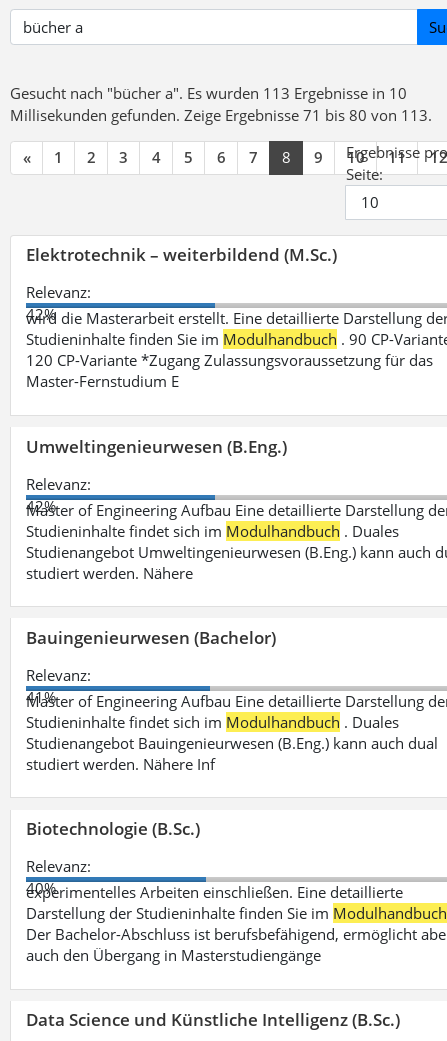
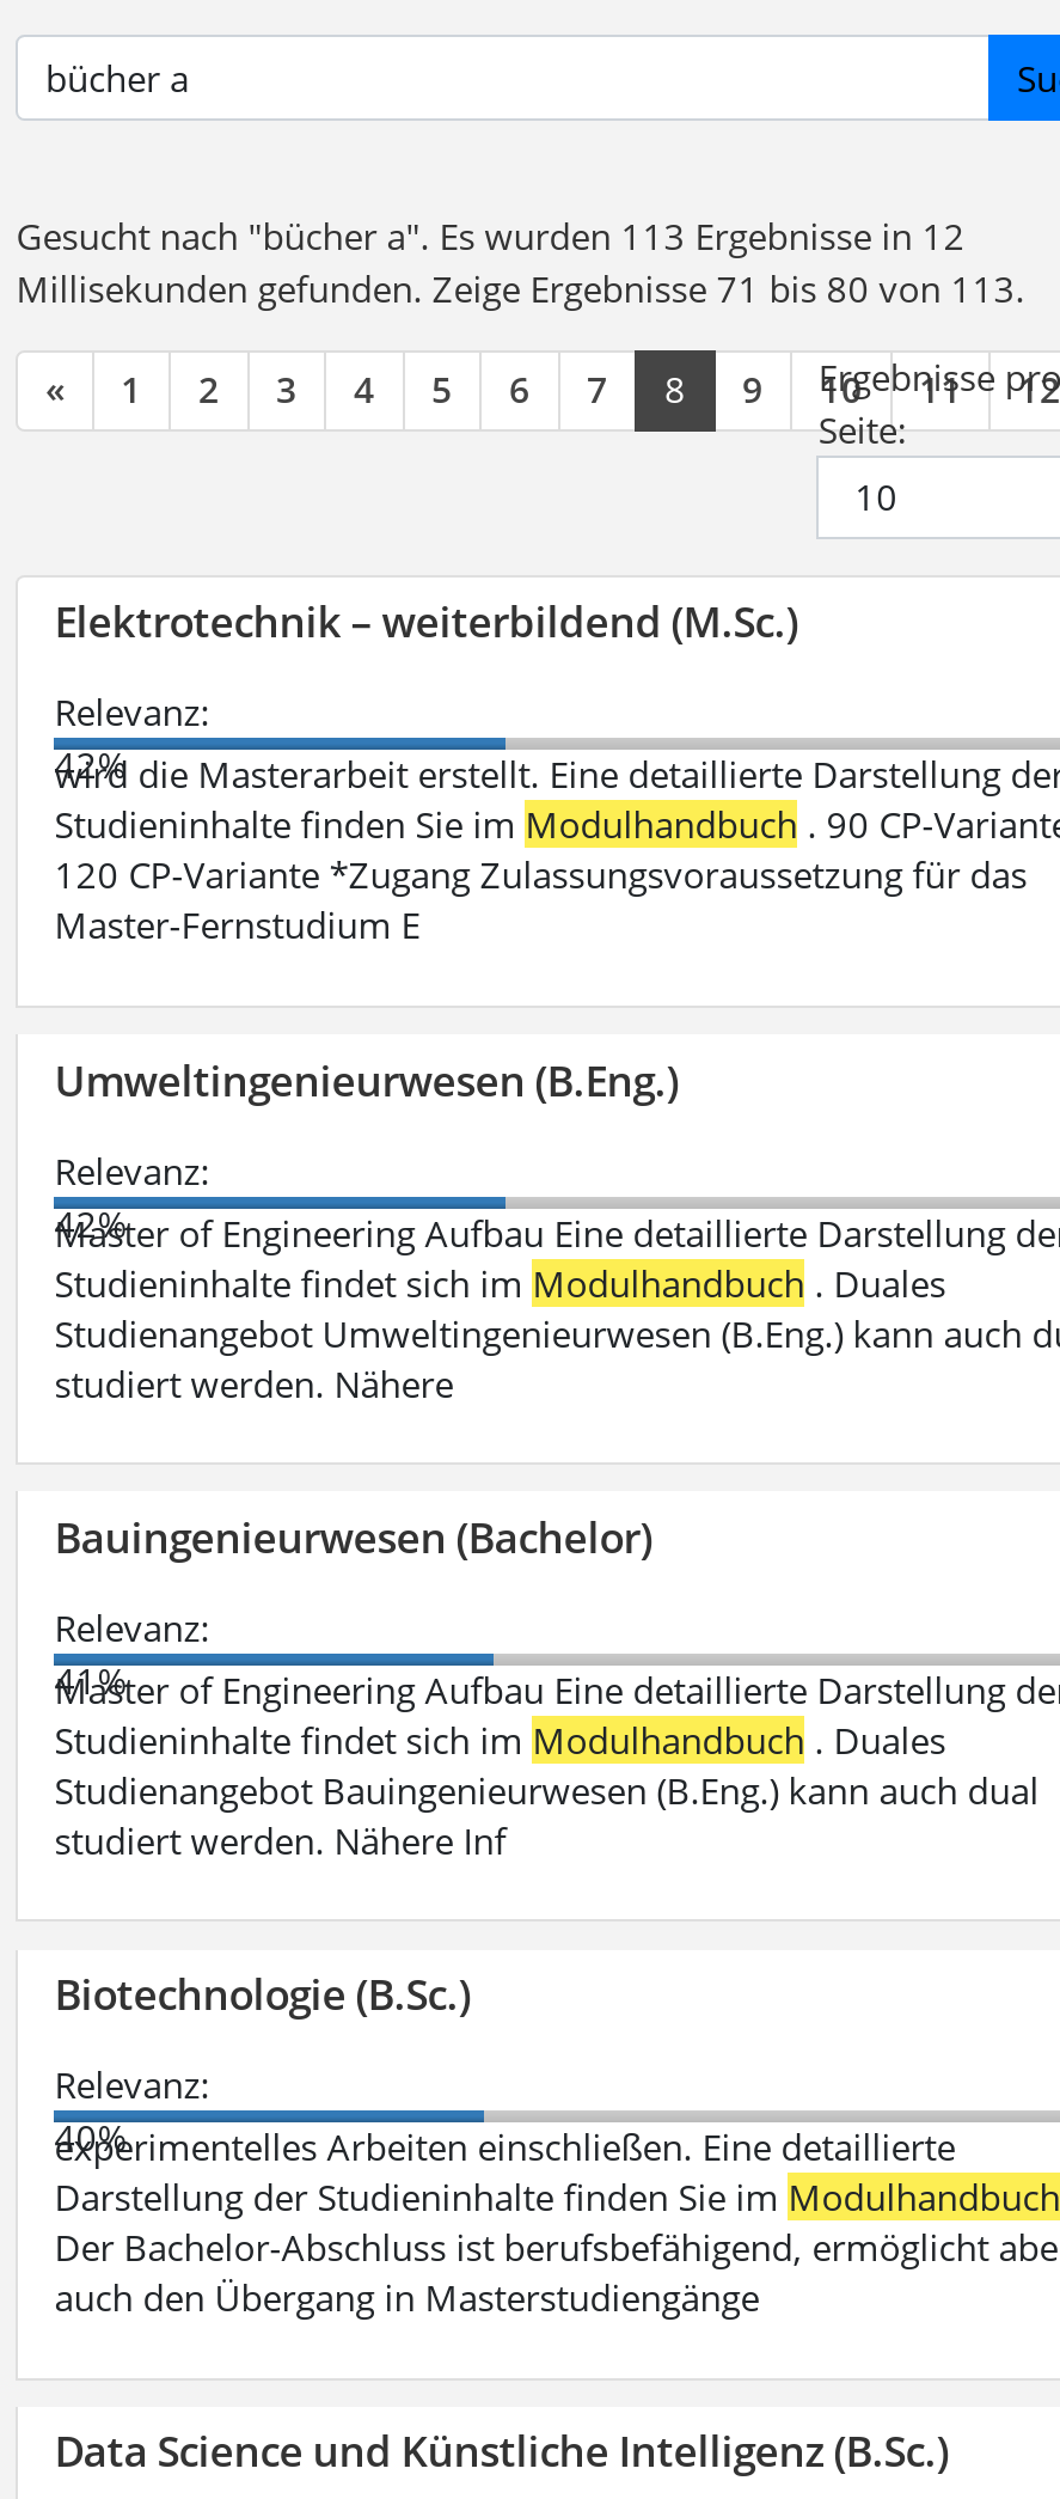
[10,83,407,103] Gesucht nach "bücher a". Es wurden 113 Ergebnisse in 10 -> [16,211,965,259] Gesucht nach "bücher a". Es wurden 113 Ergebnisse in 12

